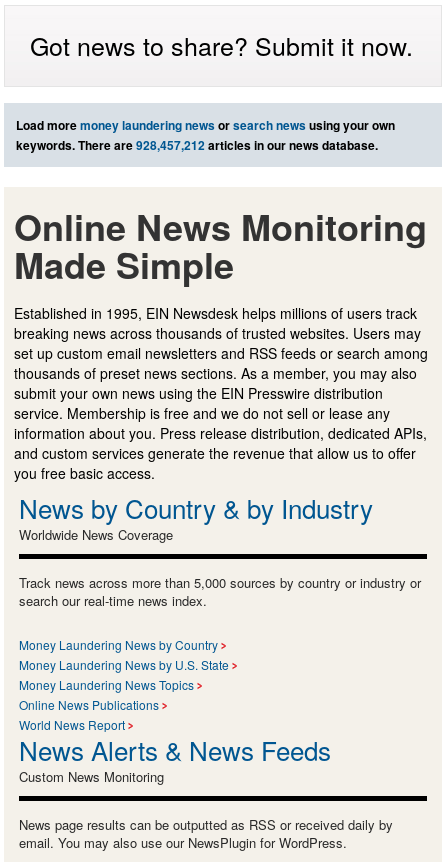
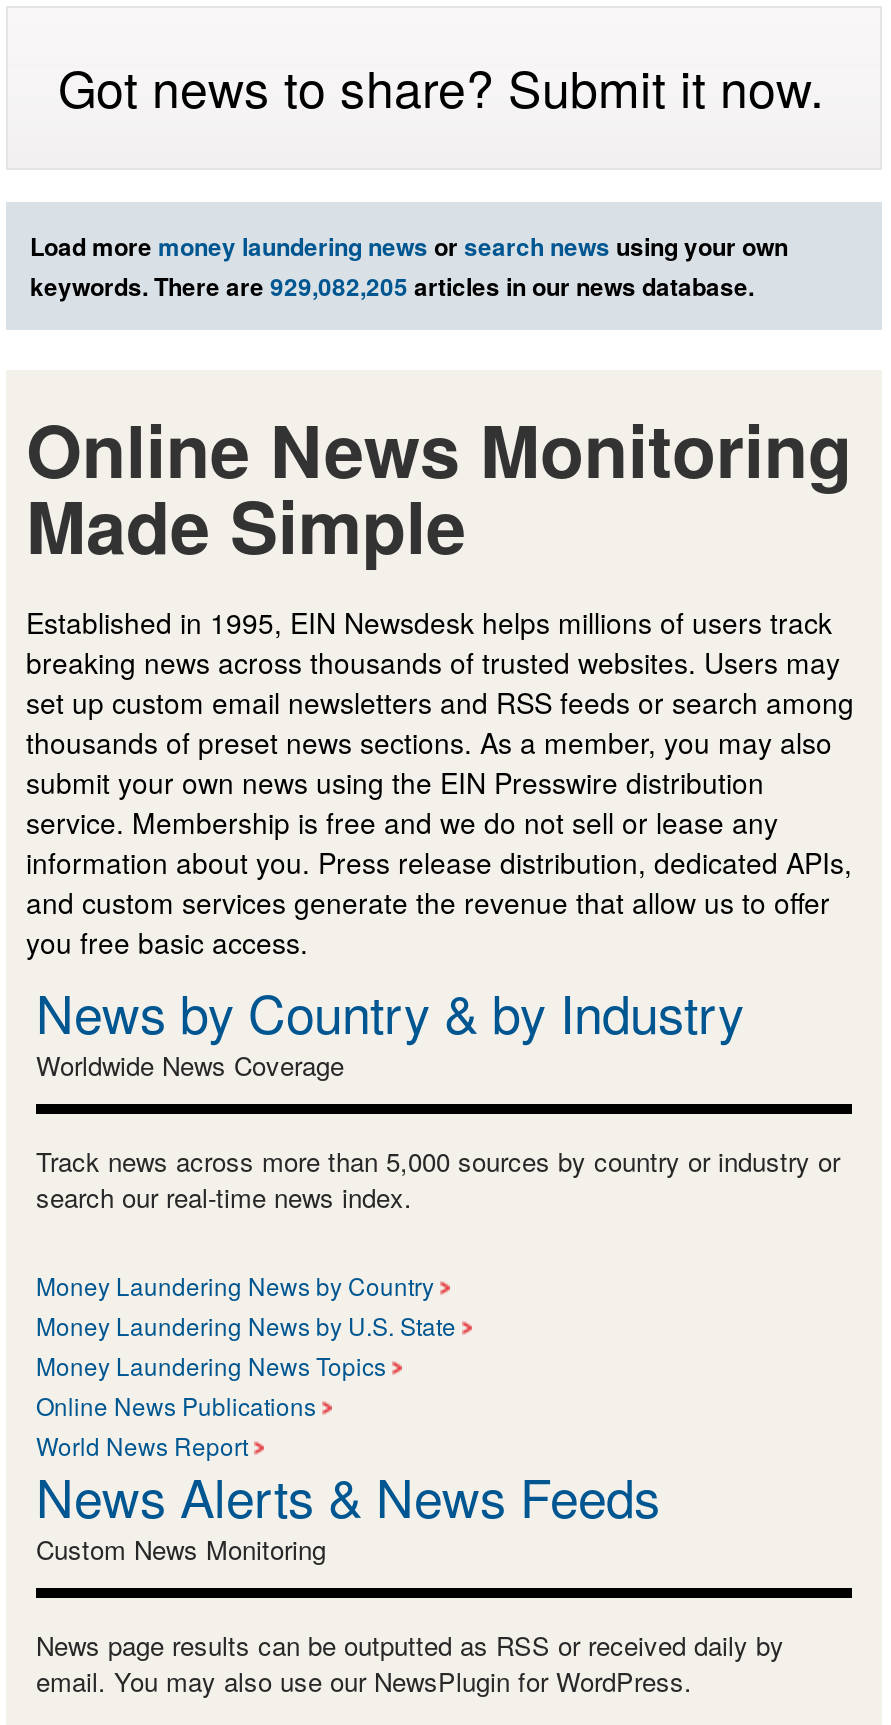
[16,136,378,154] keywords. There are 928,457,212 articles in our news database. -> [30,267,754,303] keywords. There are 929,082,205 articles in our news database.

